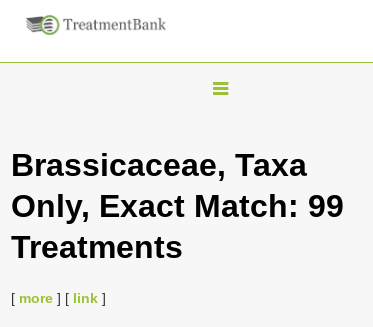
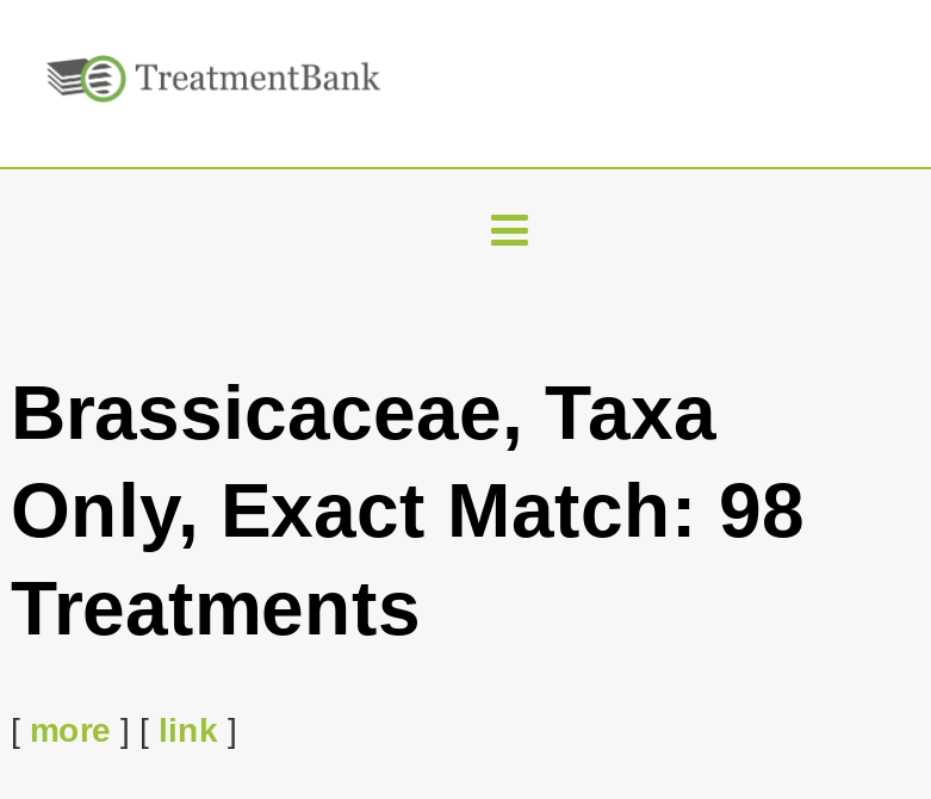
[11,188,344,224] Only, Exact Match: 99 -> [11,467,805,553] Only, Exact Match: 98

